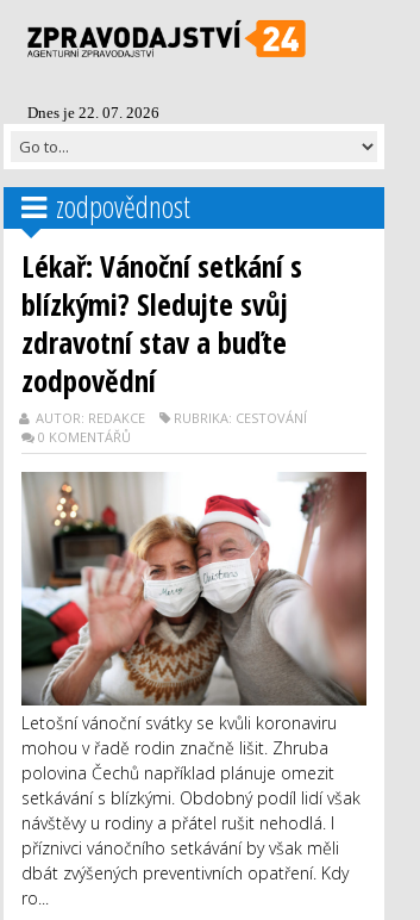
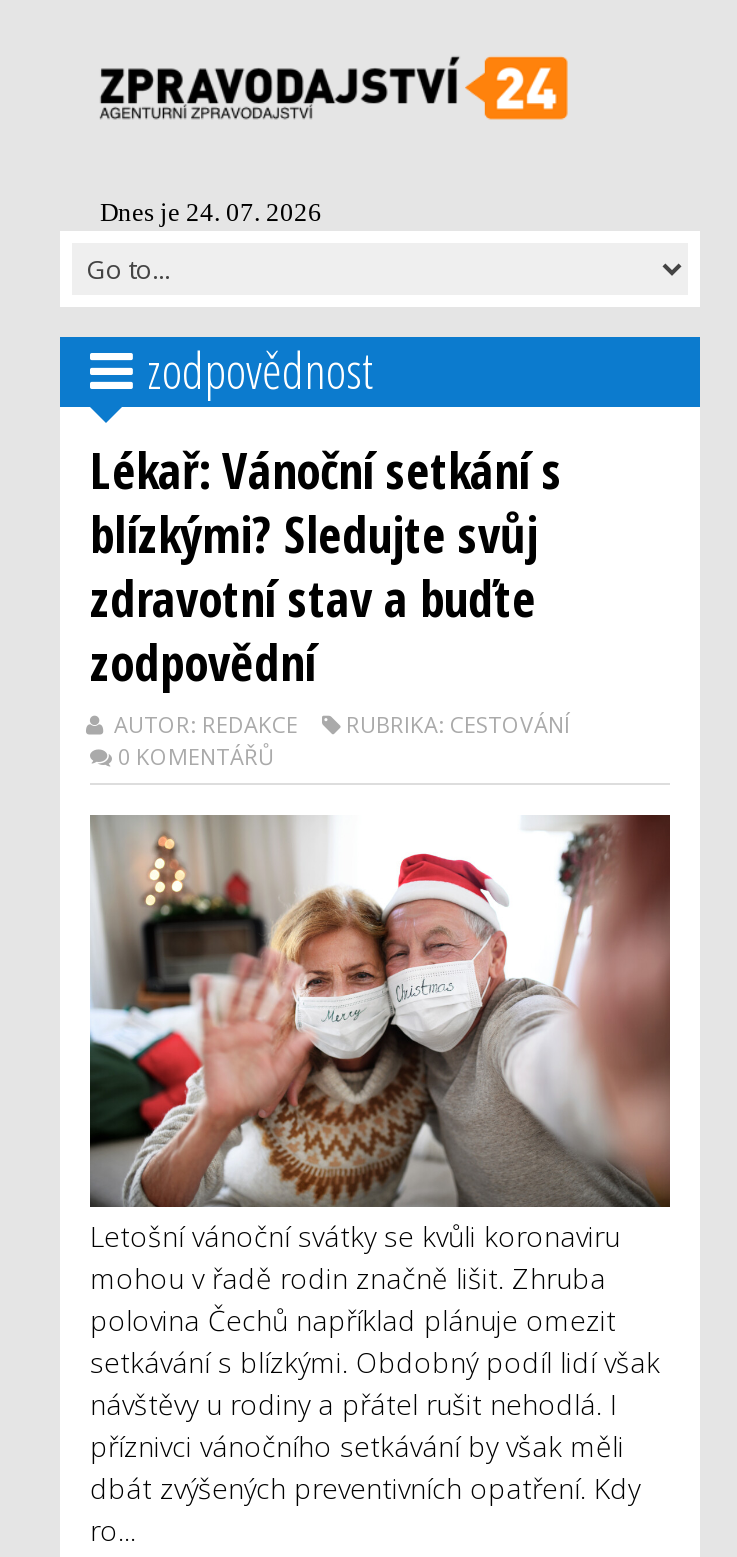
[27,103,159,121] Dnes je 22. 07. 2026 -> [100,197,322,227] Dnes je 24. 07. 2026

